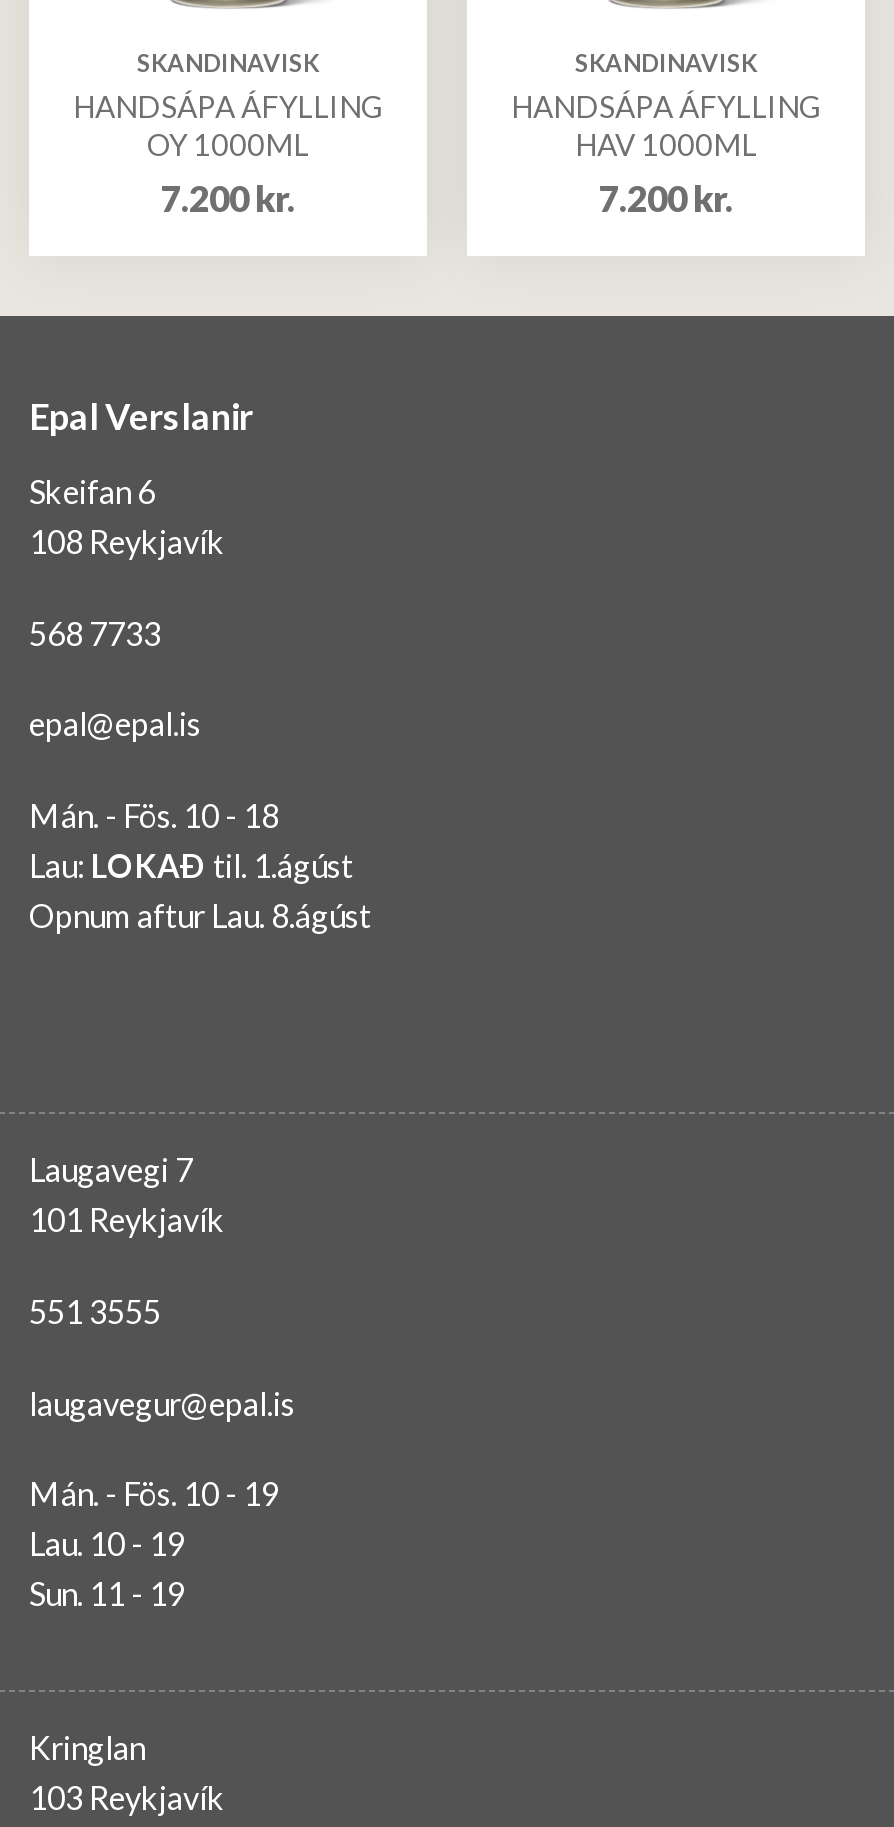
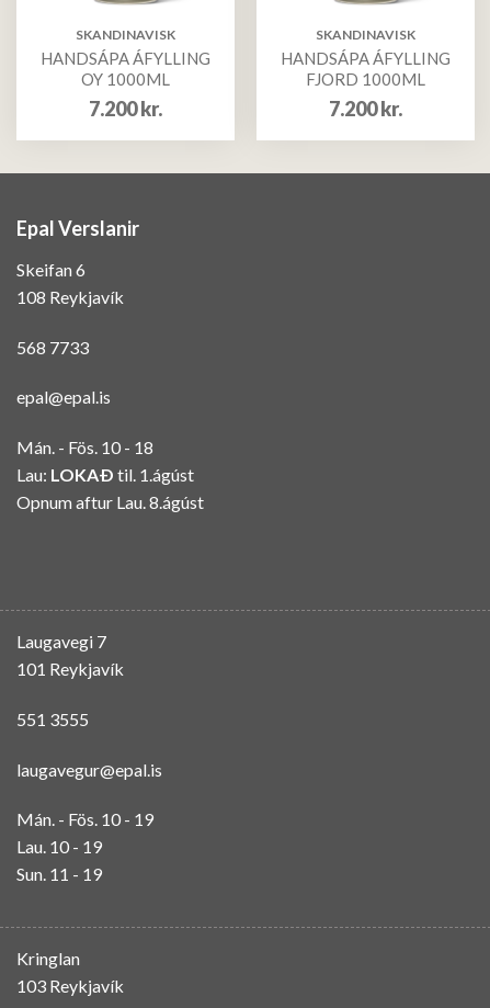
[575,126,757,162] HAV 1000ML -> [306,69,425,89] FJORD 1000ML

